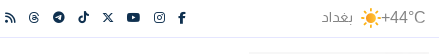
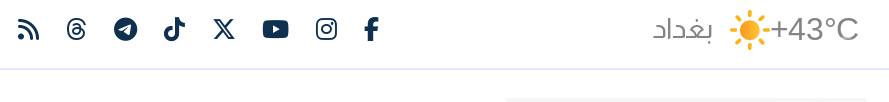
[322,9,426,26] +44°C بغداد -> [652,12,860,46] +43°C بغداد

